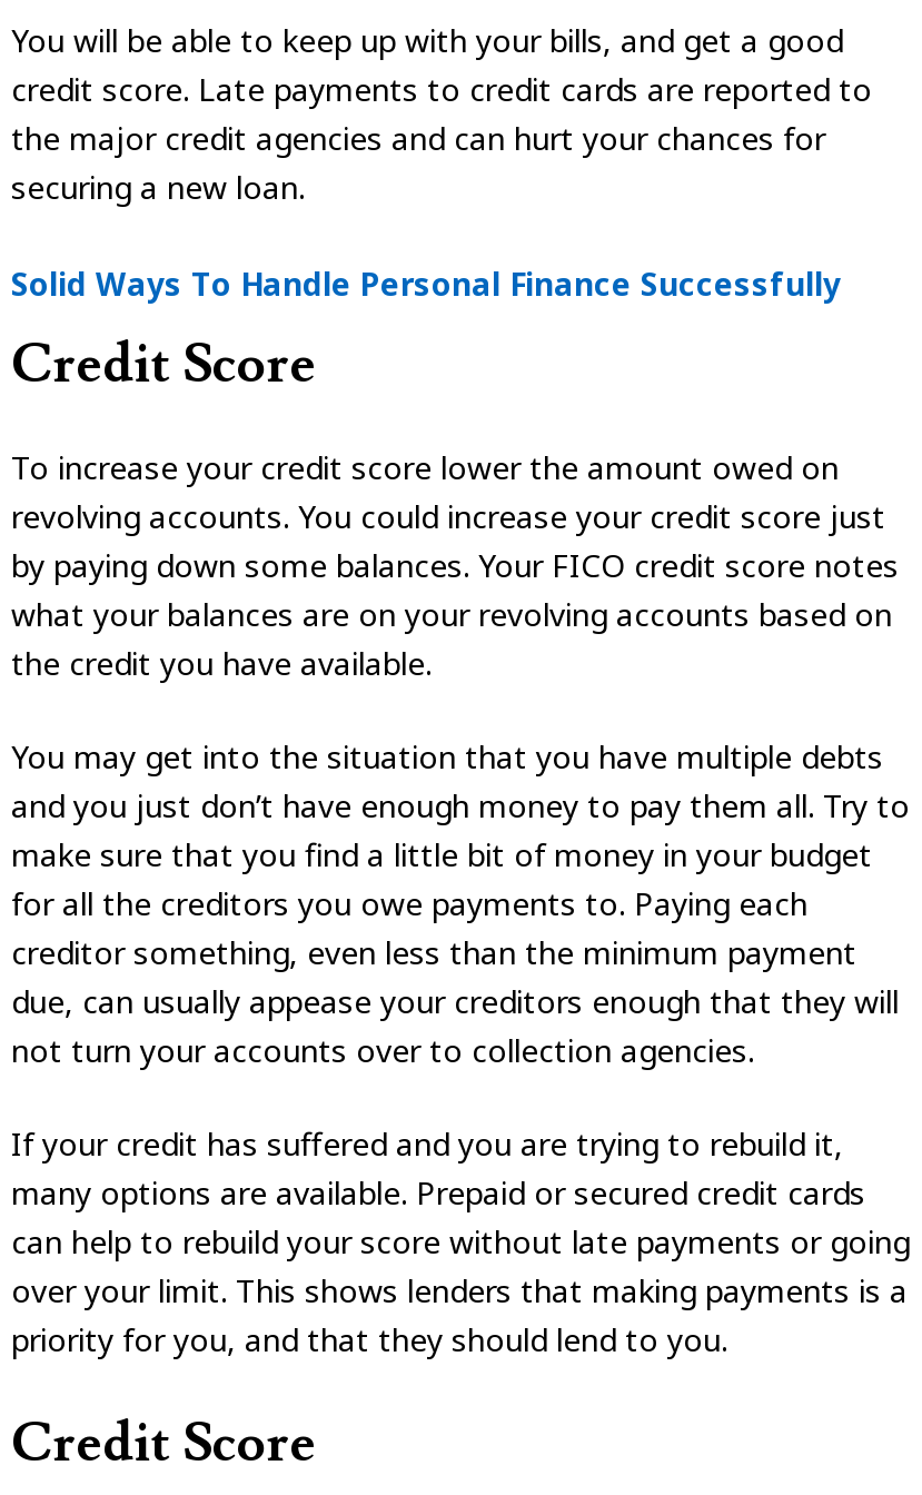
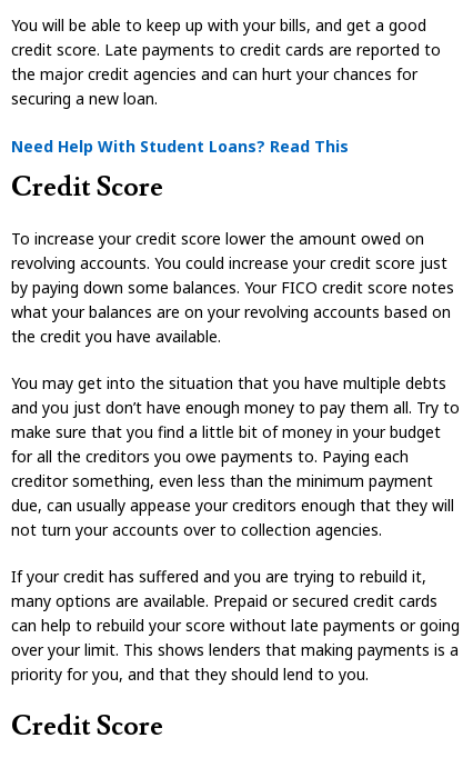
[11,262,841,305] Solid Ways To Handle Personal Finance Successfully -> [11,136,349,157] Need Help With Student Loans? Read This

